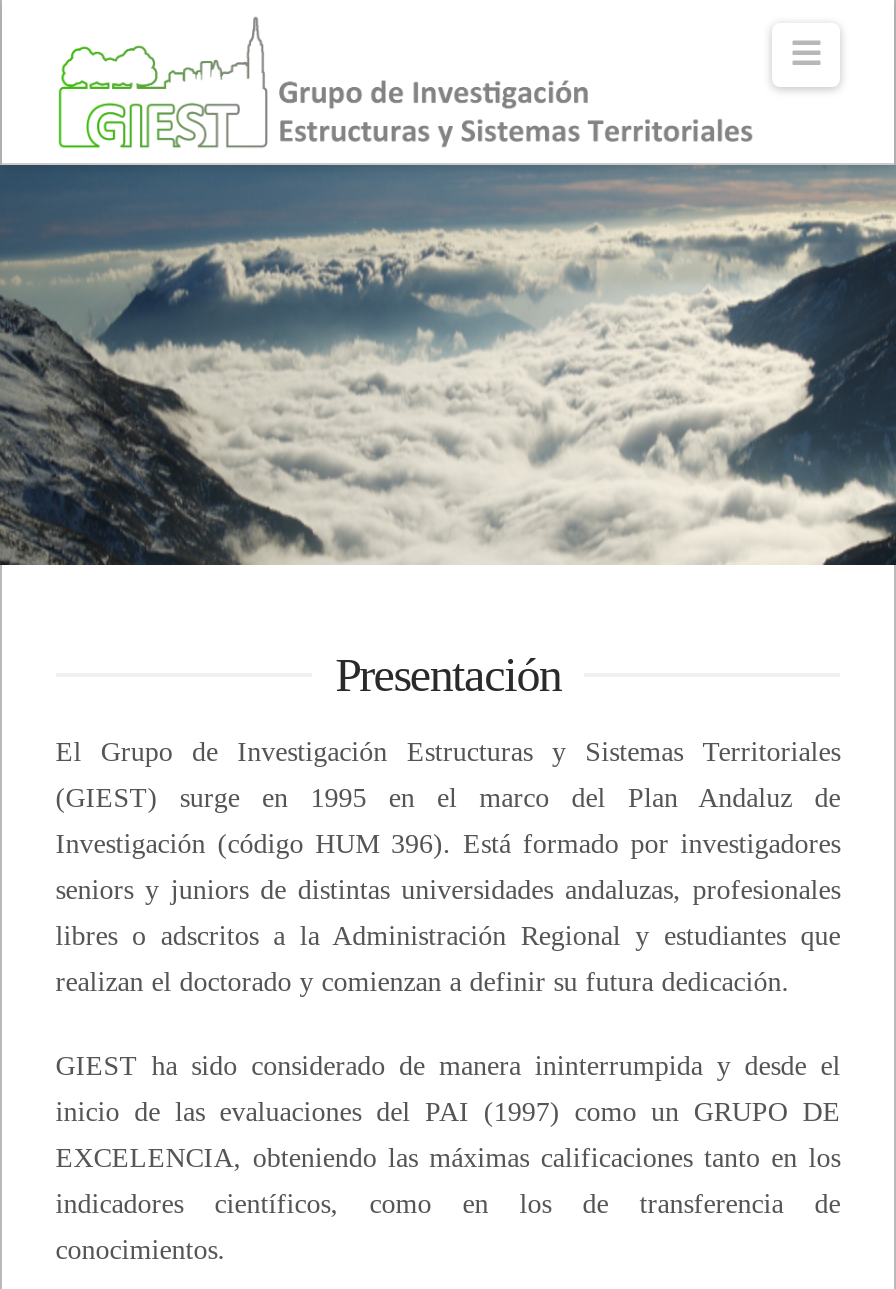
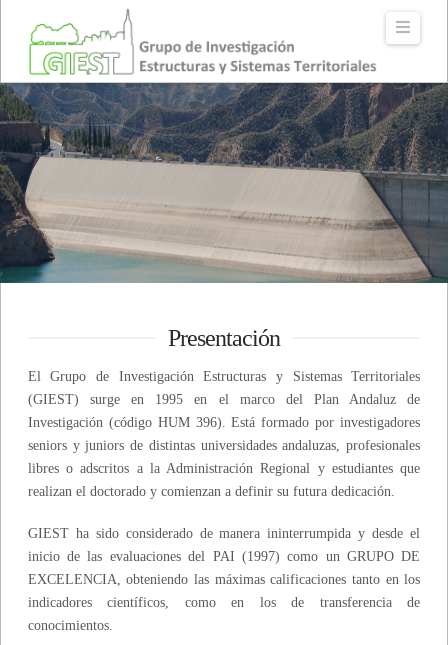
[6,165,890,567] [image] -> [3,83,445,284] [image]

